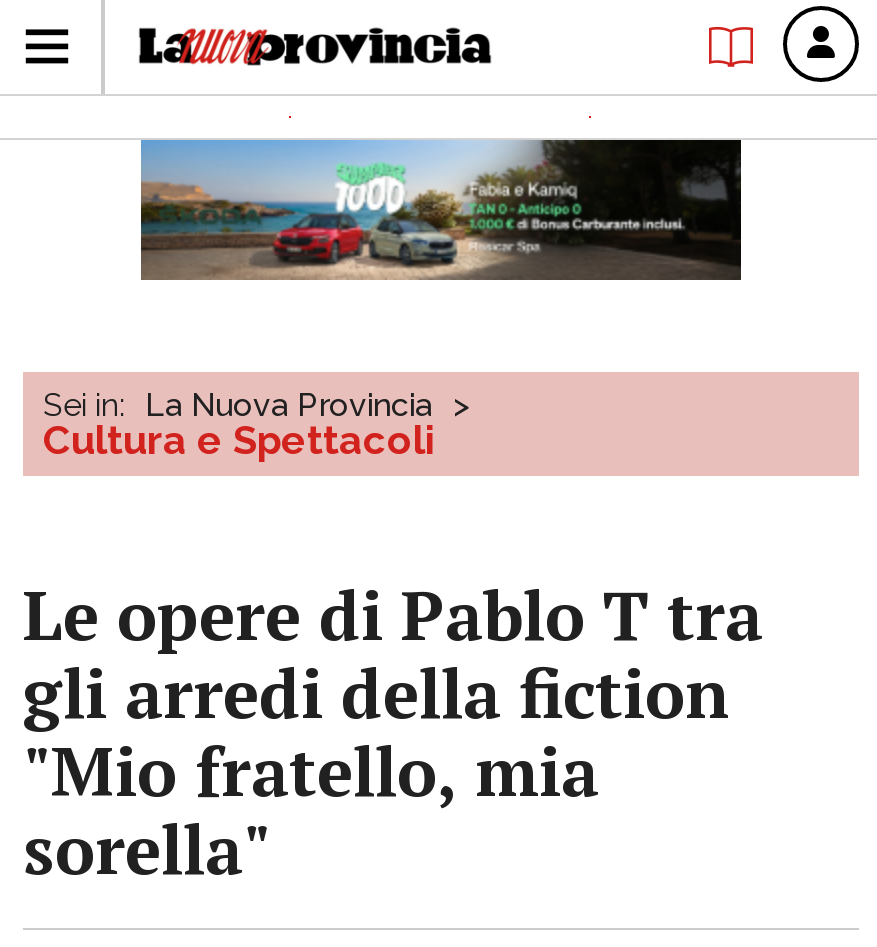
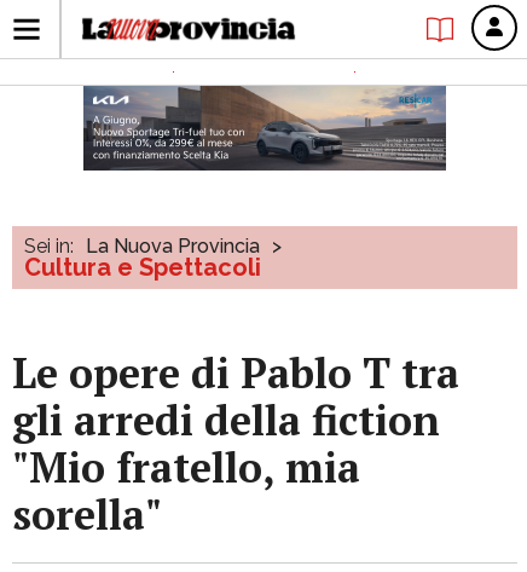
[141,138,743,282] [image] -> [82,85,447,172] [image]

